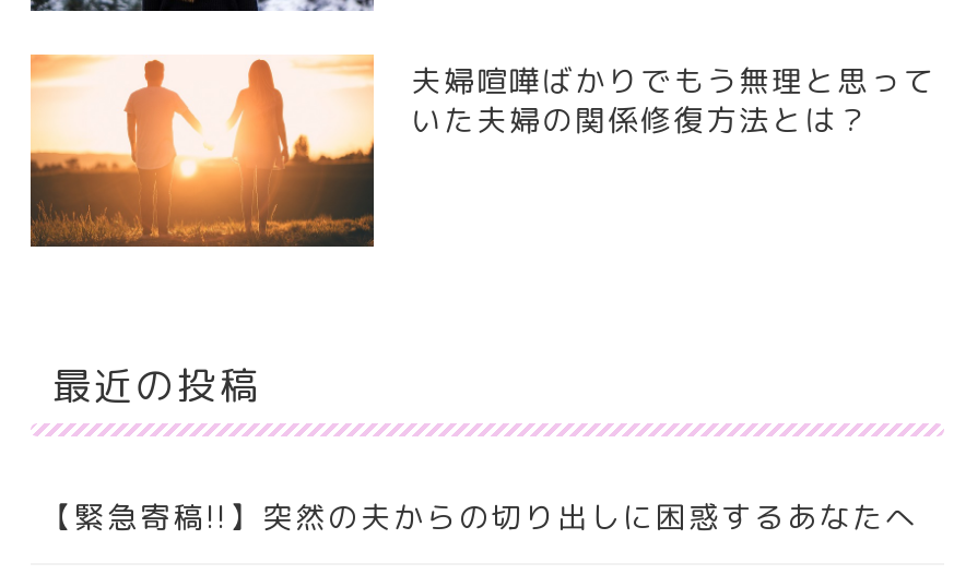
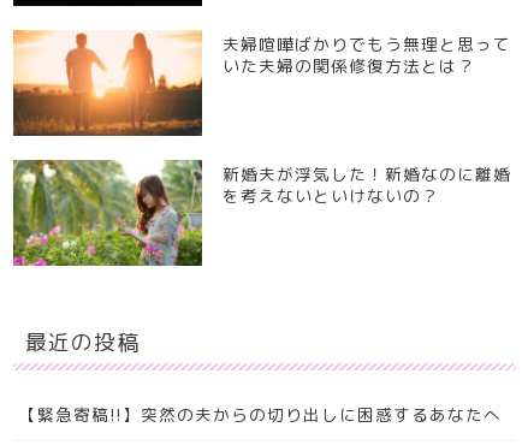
none -> [12,159,511,267] [image] | 新婚夫が浮気した！新婚なのに離婚 | を考えないといけないの？

